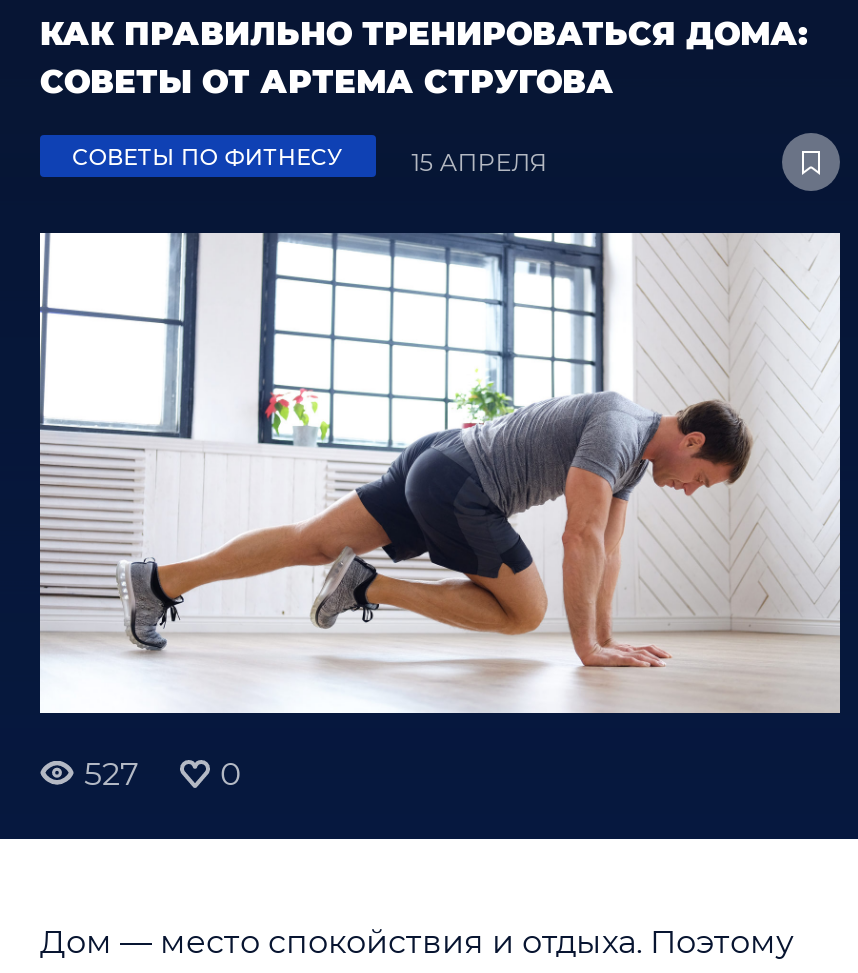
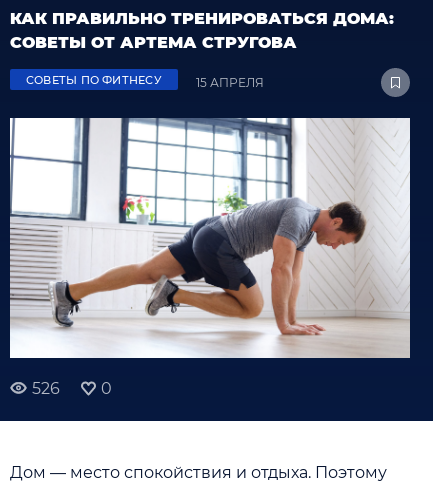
[84,756,138,794] 527 -> [32,379,60,398] 526

